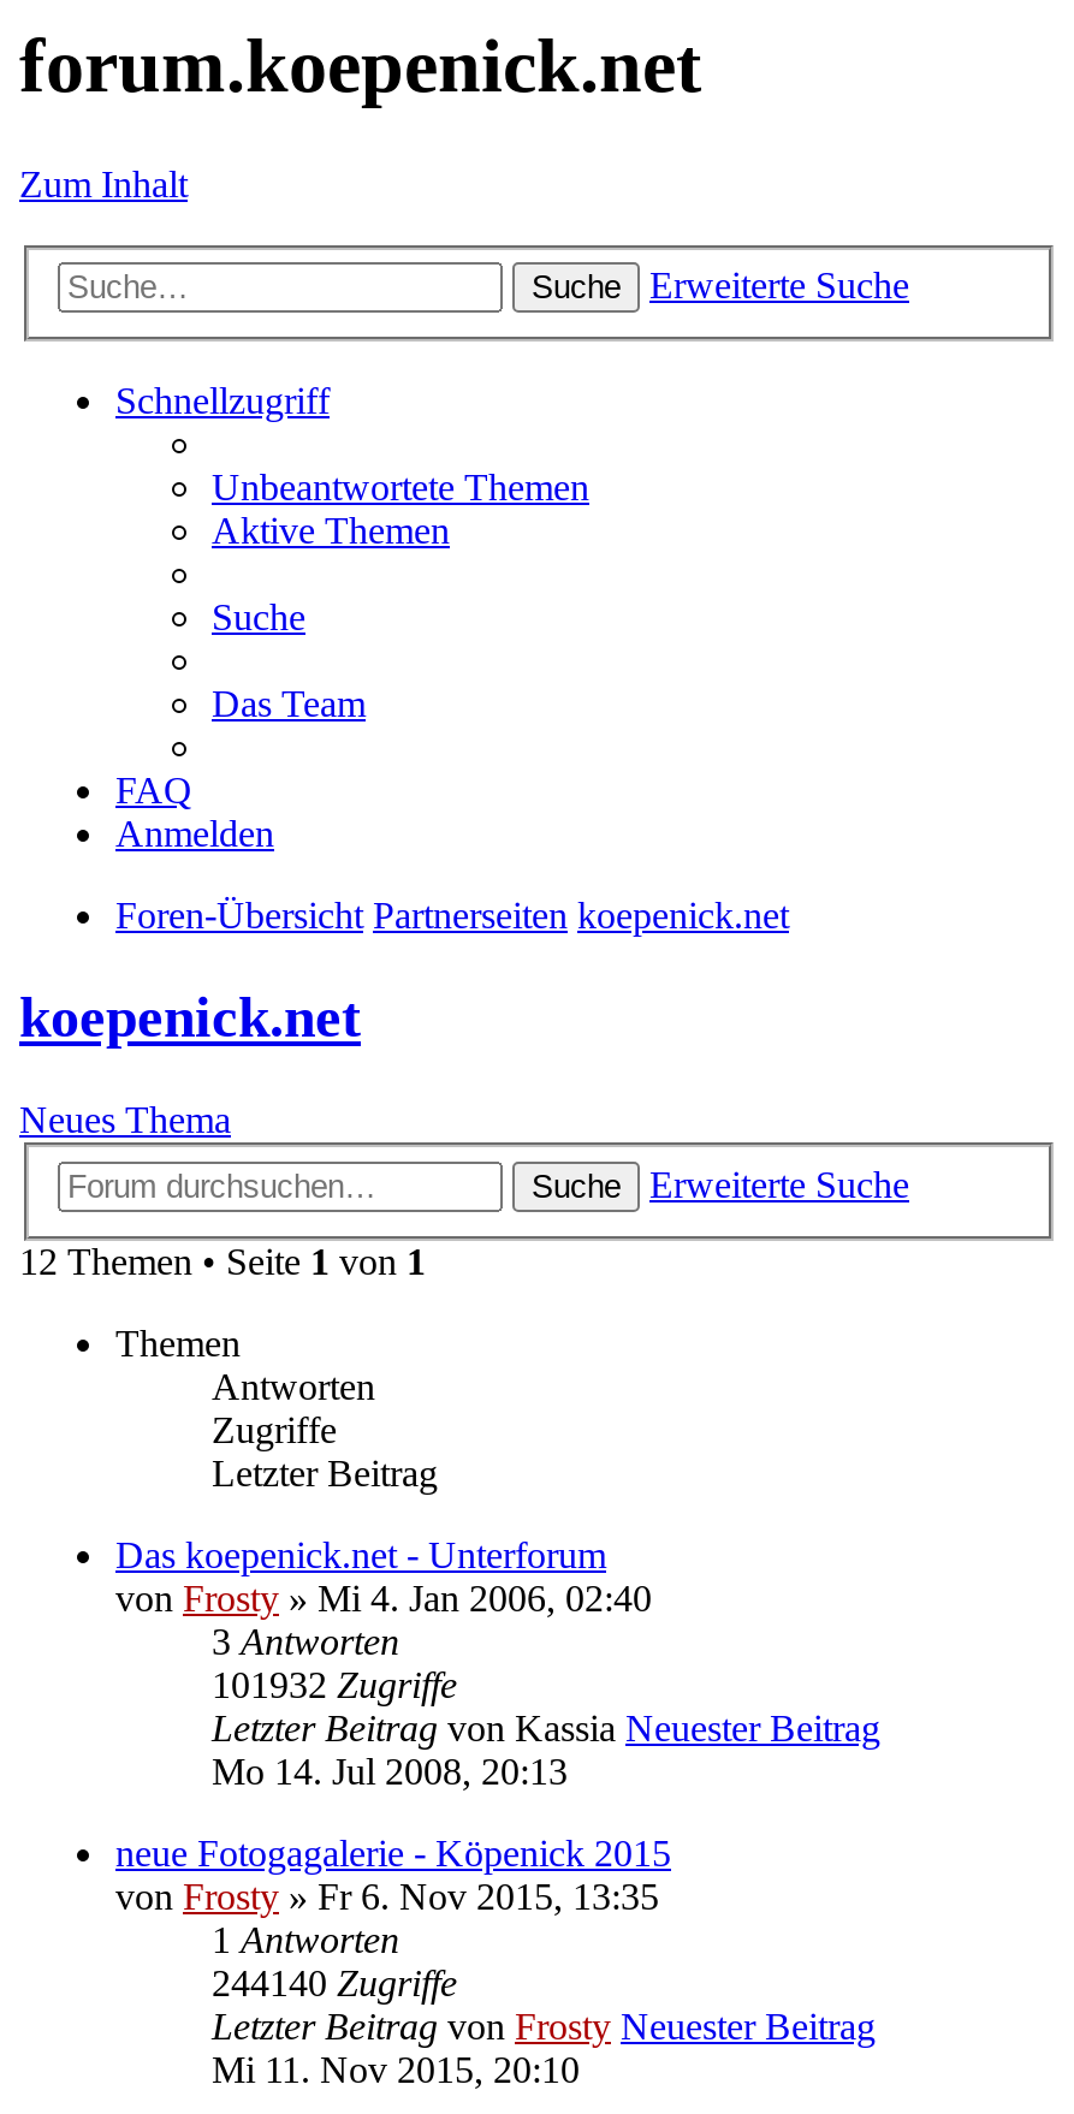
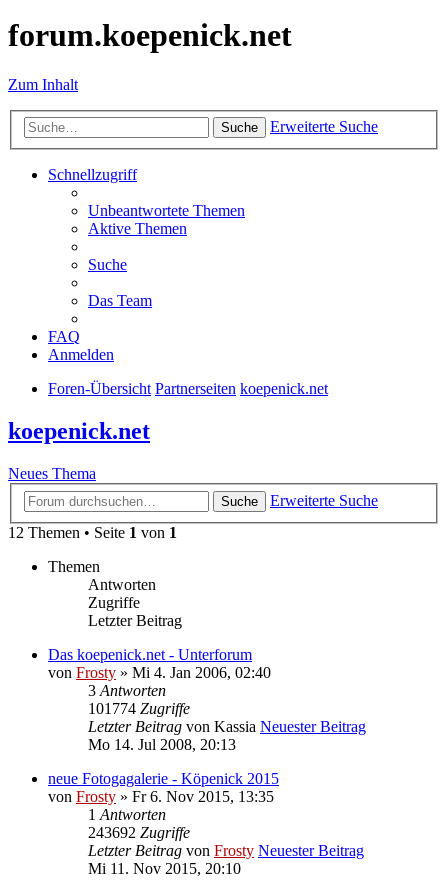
[212,1664,457,1705] 101932 Zugriffe -> [88,700,190,717] 101774 Zugriffe
[212,1962,457,2003] 244140 Zugriffe -> [88,824,190,841] 243692 Zugriffe

